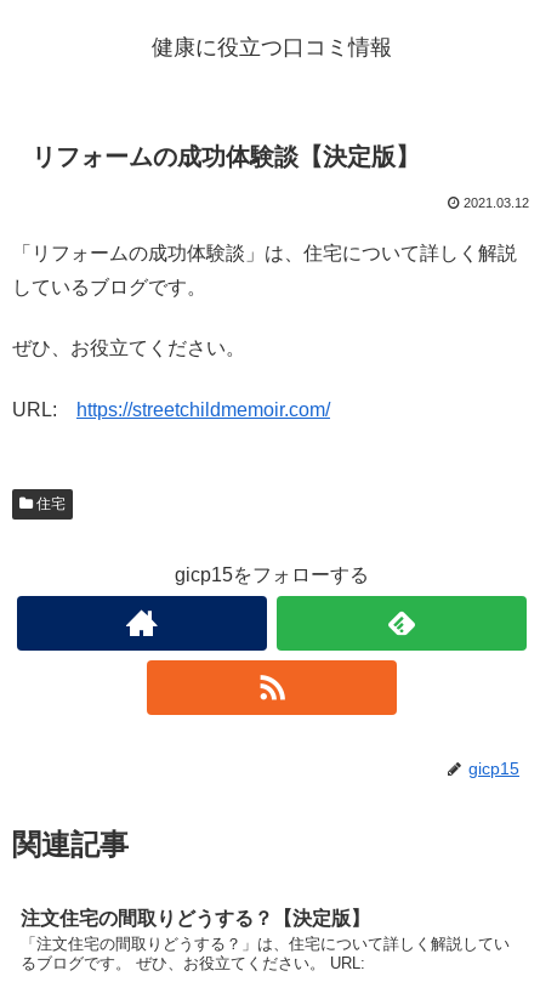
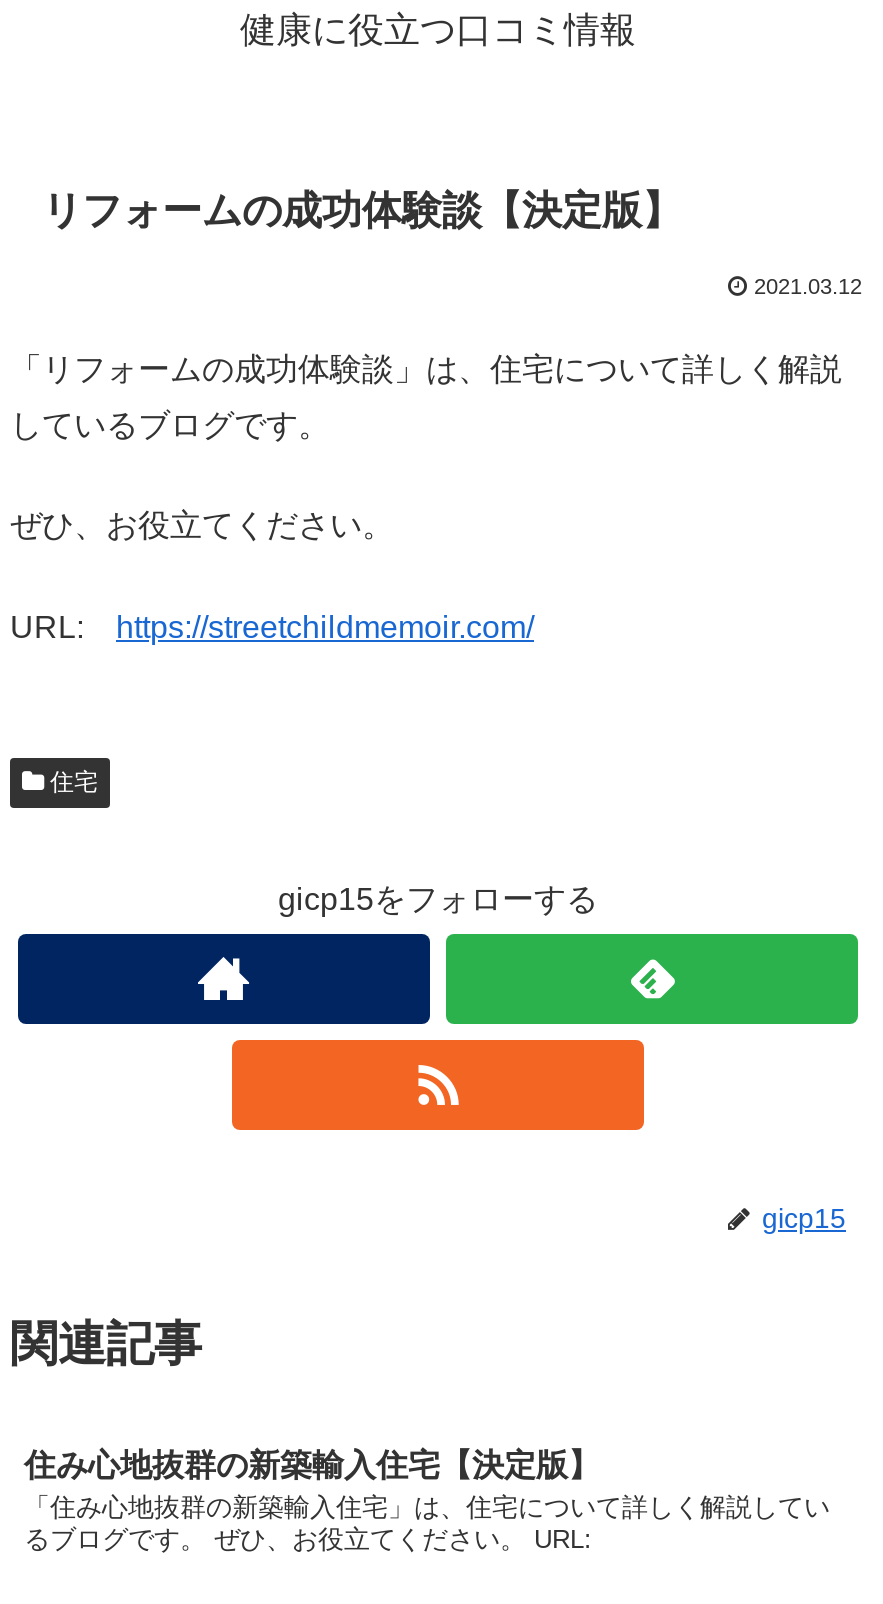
[21,908,370,929] 注文住宅の間取りどうする？【決定版】 -> [24,1449,600,1483] 住み心地抜群の新築輸入住宅【決定版】
[21,935,510,953] 「注文住宅の間取りどうする？」は、住宅について詳しく解説してい -> [24,1493,830,1523] 「住み心地抜群の新築輸入住宅」は、住宅について詳しく解説してい

